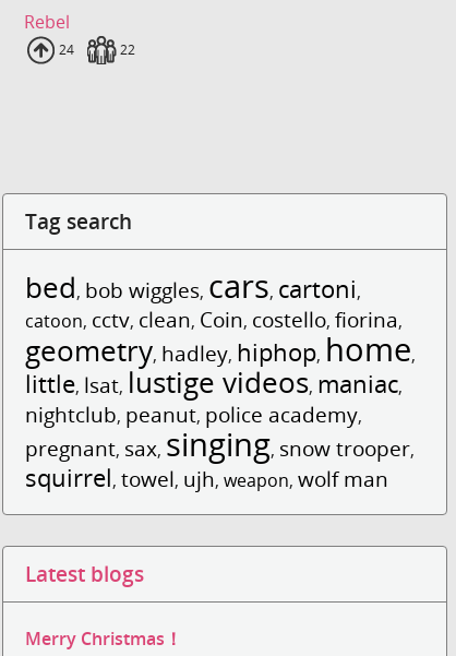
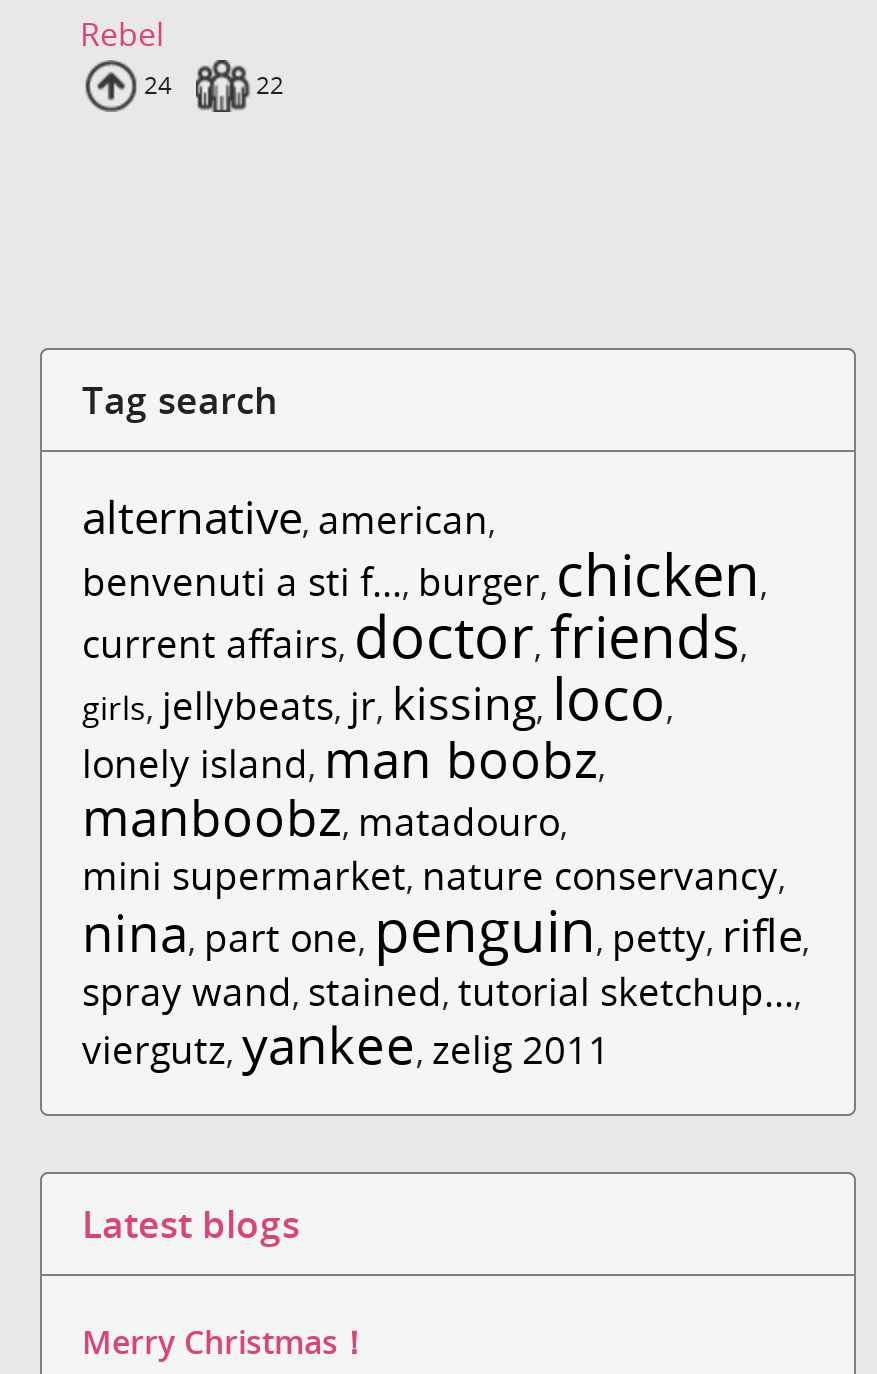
[25,264,416,494] bed, bob wiggles, cars, cartoni, | catoon, cctv, clean, Coin, costello, fiorina, | geometry,hadley,hiphop,home, | little, lsat, lustige videos,maniac, | nightclub, peanut, police academy, | pregnant,sax,singing,snow trooper, | squirrel,towel, ujh,weapon,wolf man -> [82,485,810,1079] alternative, american, | benvenuti a sti f...,burger,chicken, | current affairs,doctor,friends, | girls,jellybeats,jr,kissing, loco, | lonely island, man boobz, | manboobz, matadouro, | mini supermarket, nature conservancy, | nina,part one,penguin,petty,rifle, | spray wand, stained, tutorial sketchup..., | viergutz,yankee,zelig 2011

